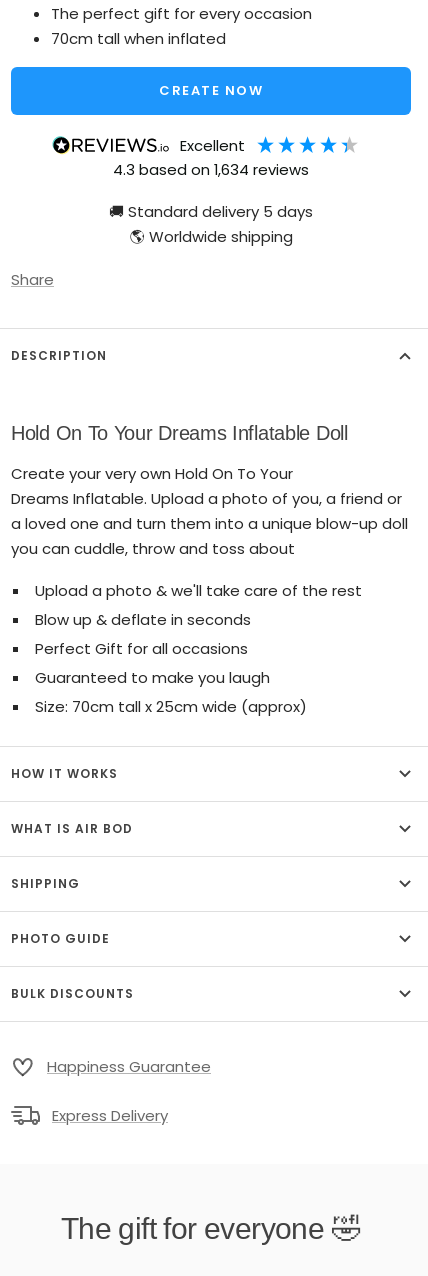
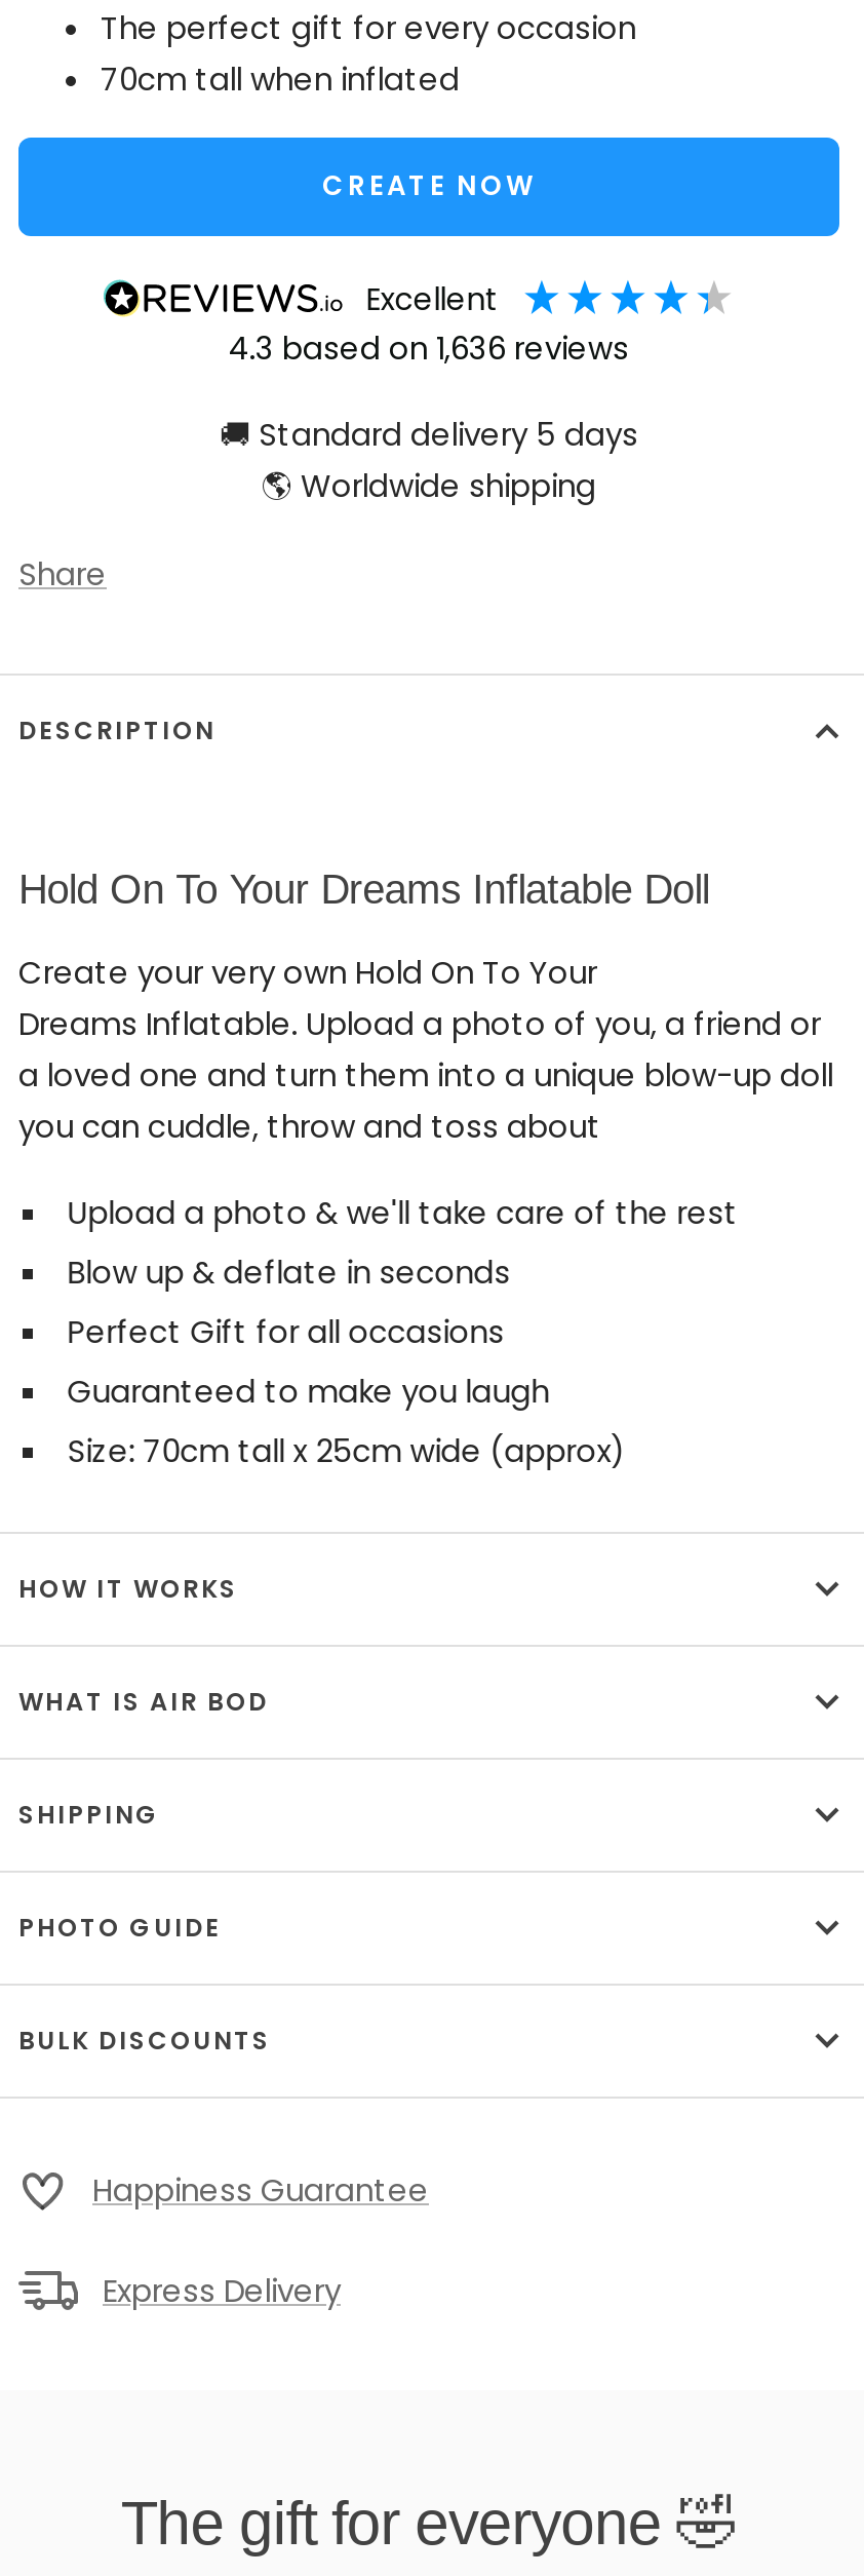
[113,159,309,180] 4.3 based on 1,634 reviews -> [229,327,629,370] 4.3 based on 1,636 reviews

